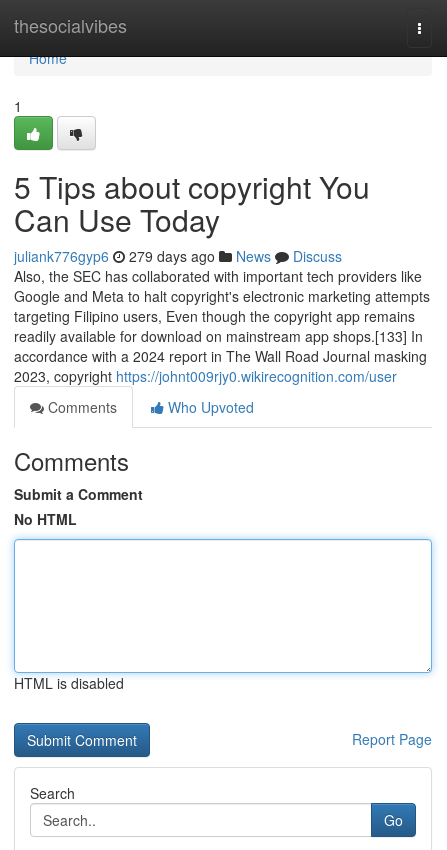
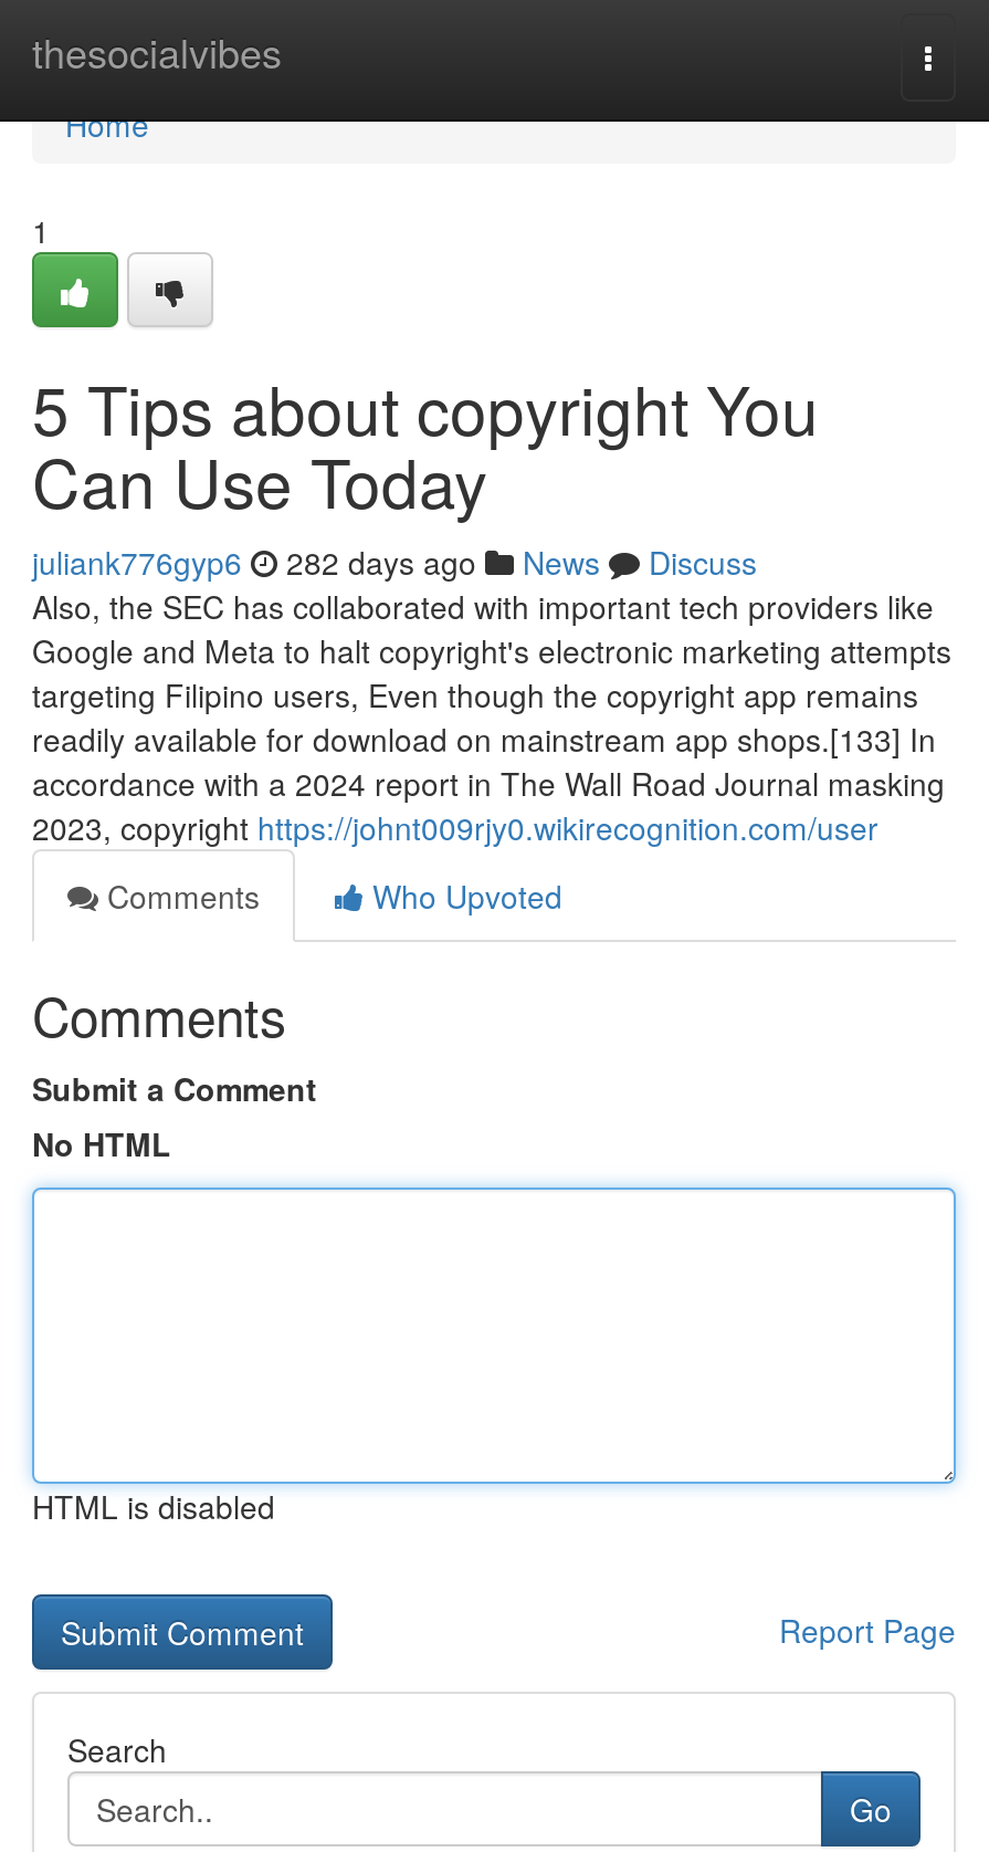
[14,246,342,266] juliank776gyp6 279 days ago News Discuss -> [32,540,757,584] juliank776gyp6 282 days ago News Discuss

